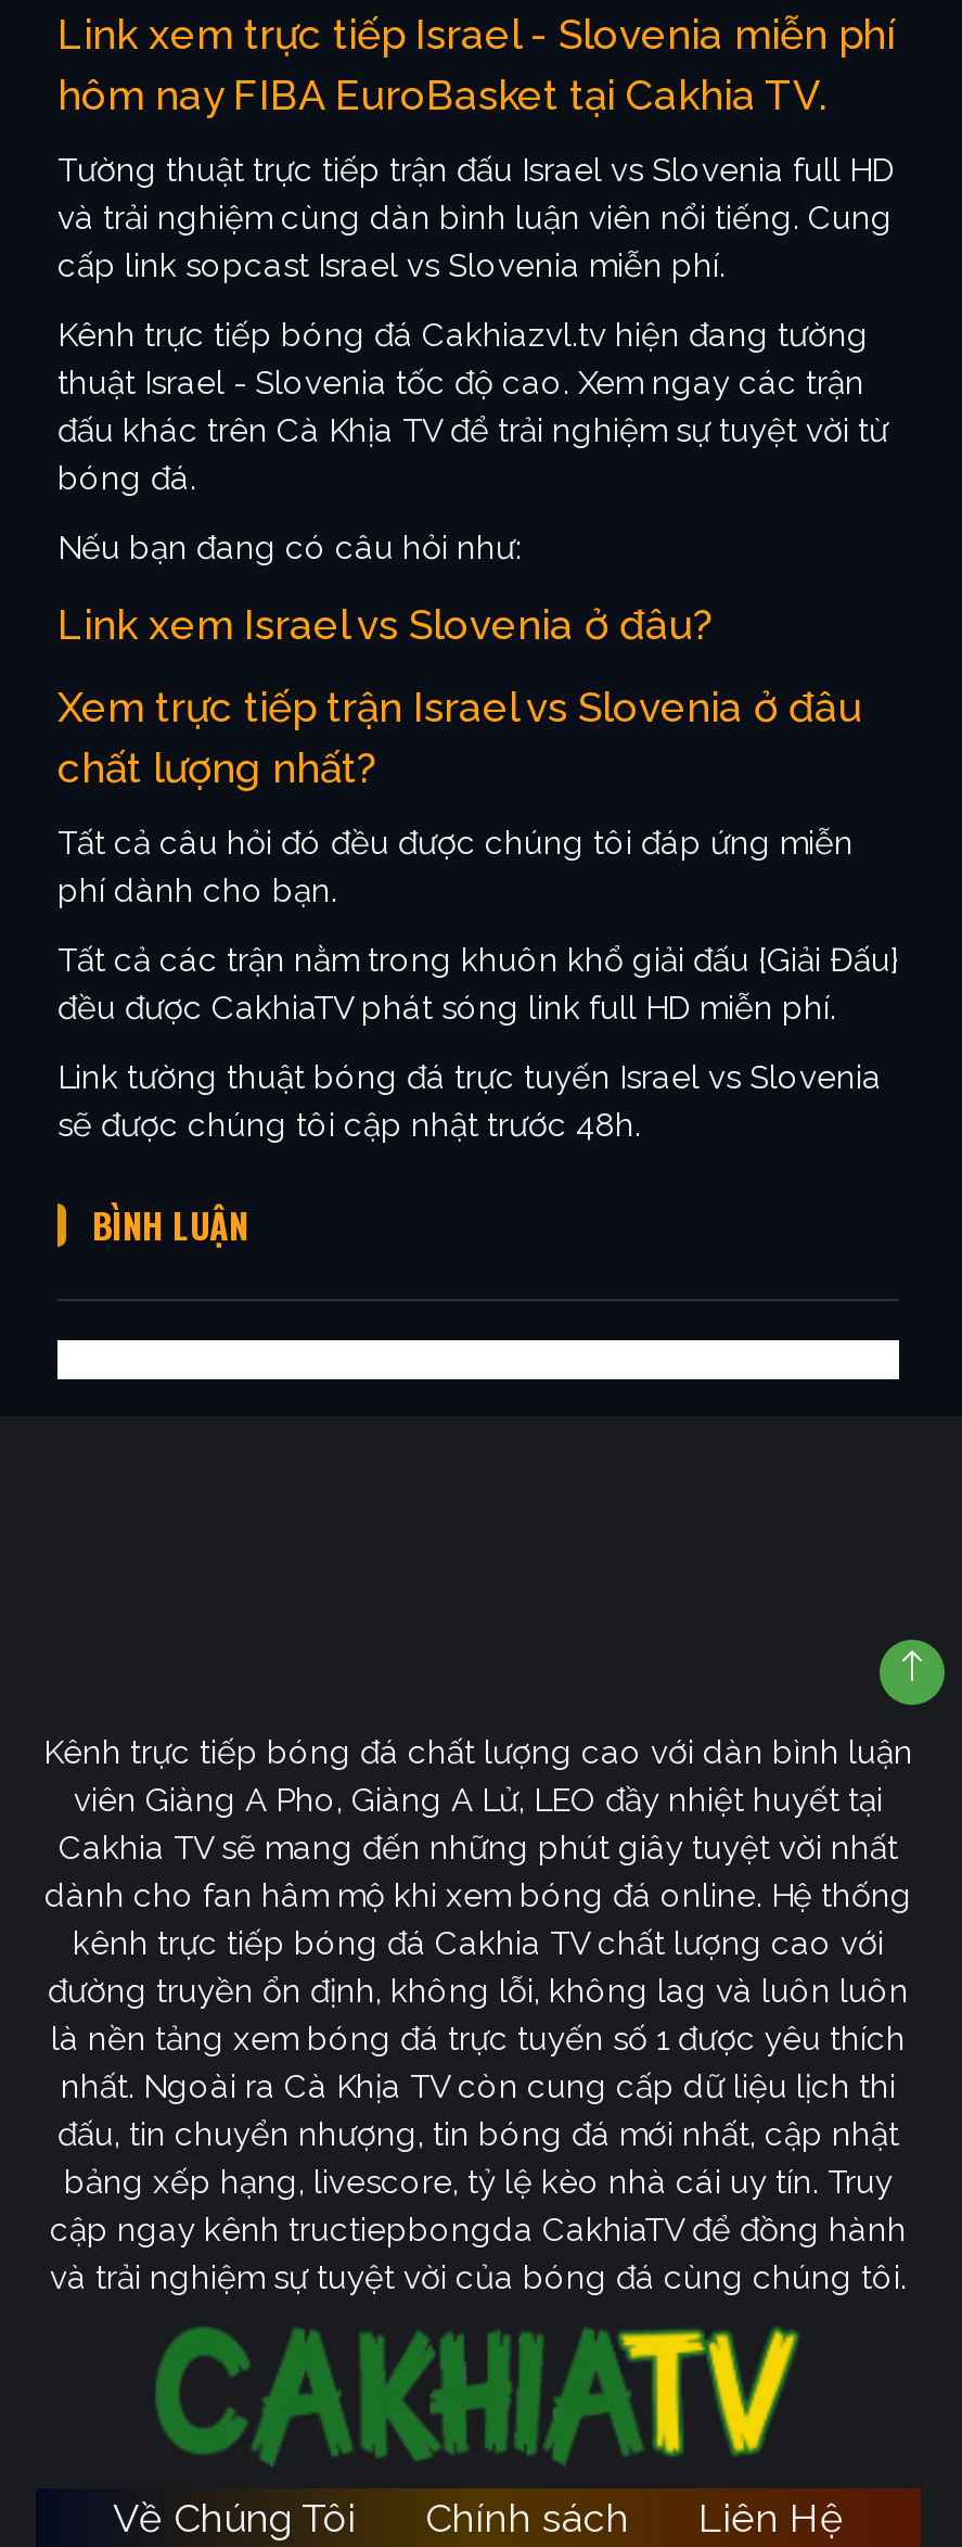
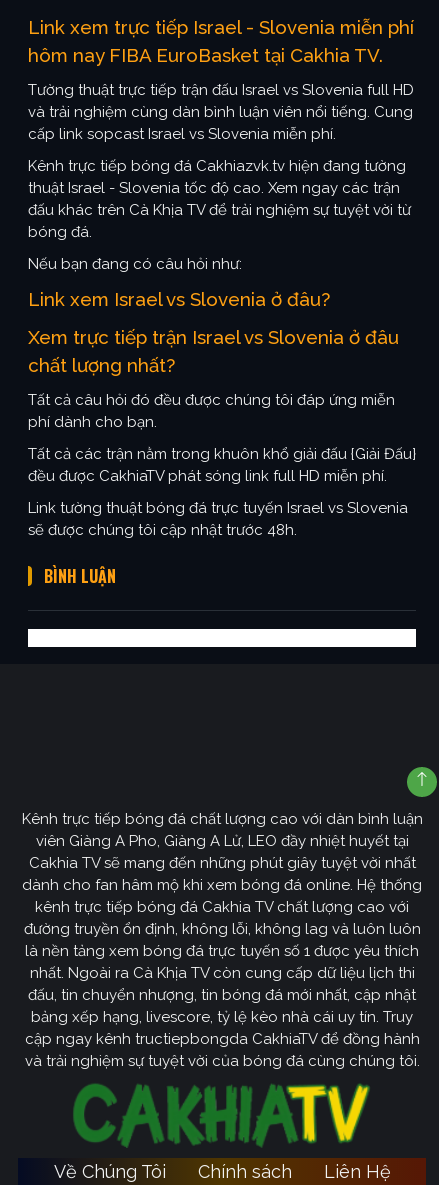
[57,315,869,354] Kênh trực tiếp bóng đá Cakhiazvl.tv hiện đang tường -> [28,157,406,175] Kênh trực tiếp bóng đá Cakhiazvk.tv hiện đang tường

